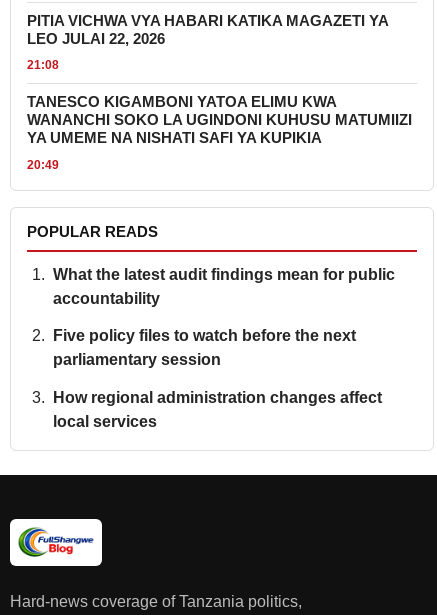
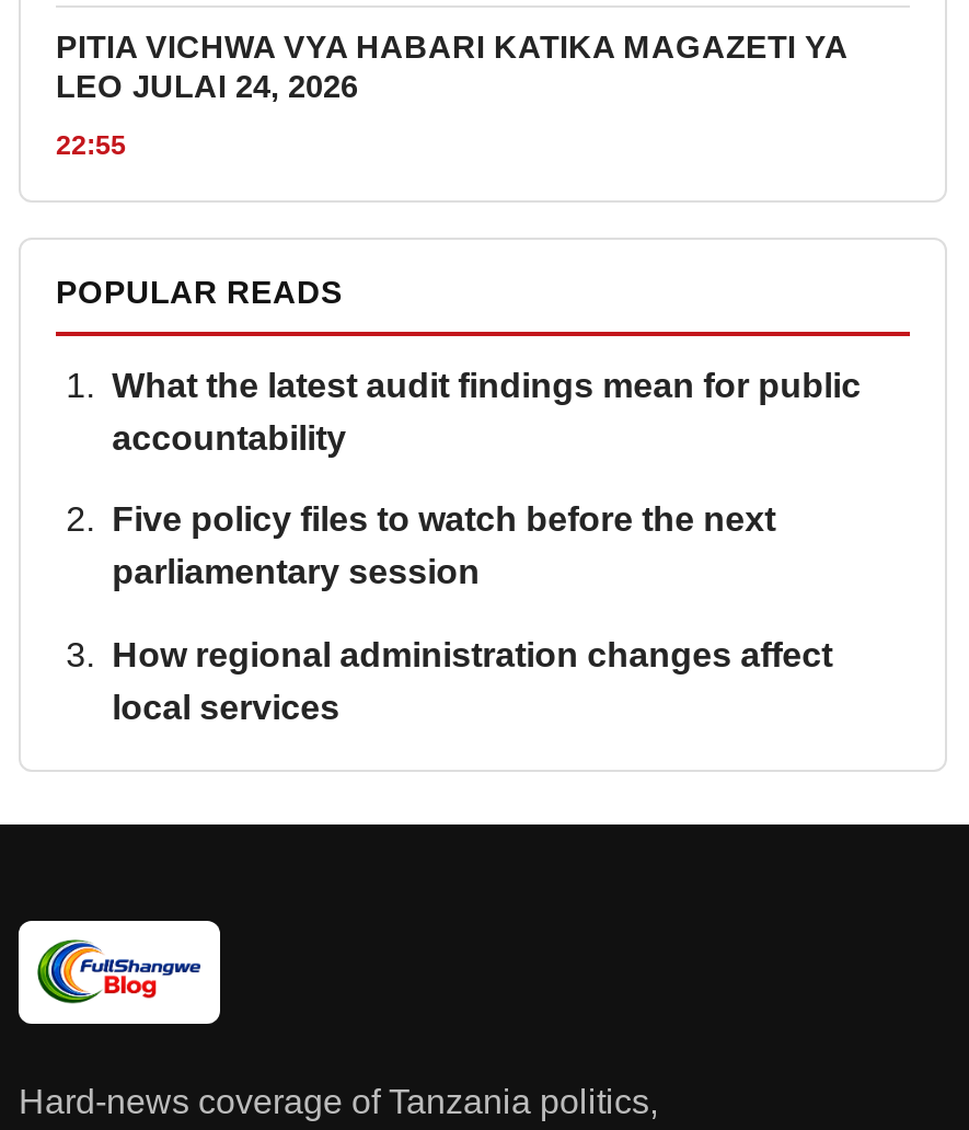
[27,31,412,172] LEO JULAI 22, 2026 | 21:08 | TANESCO KIGAMBONI YATOA ELIMU KWA | WANANCHI SOKO LA UGINDONI KUHUSU MATUMIIZI | YA UMEME NA NISHATI SAFI YA KUPIKIA | 20:49 -> [56,69,358,161] LEO JULAI 24, 2026 | 22:55

